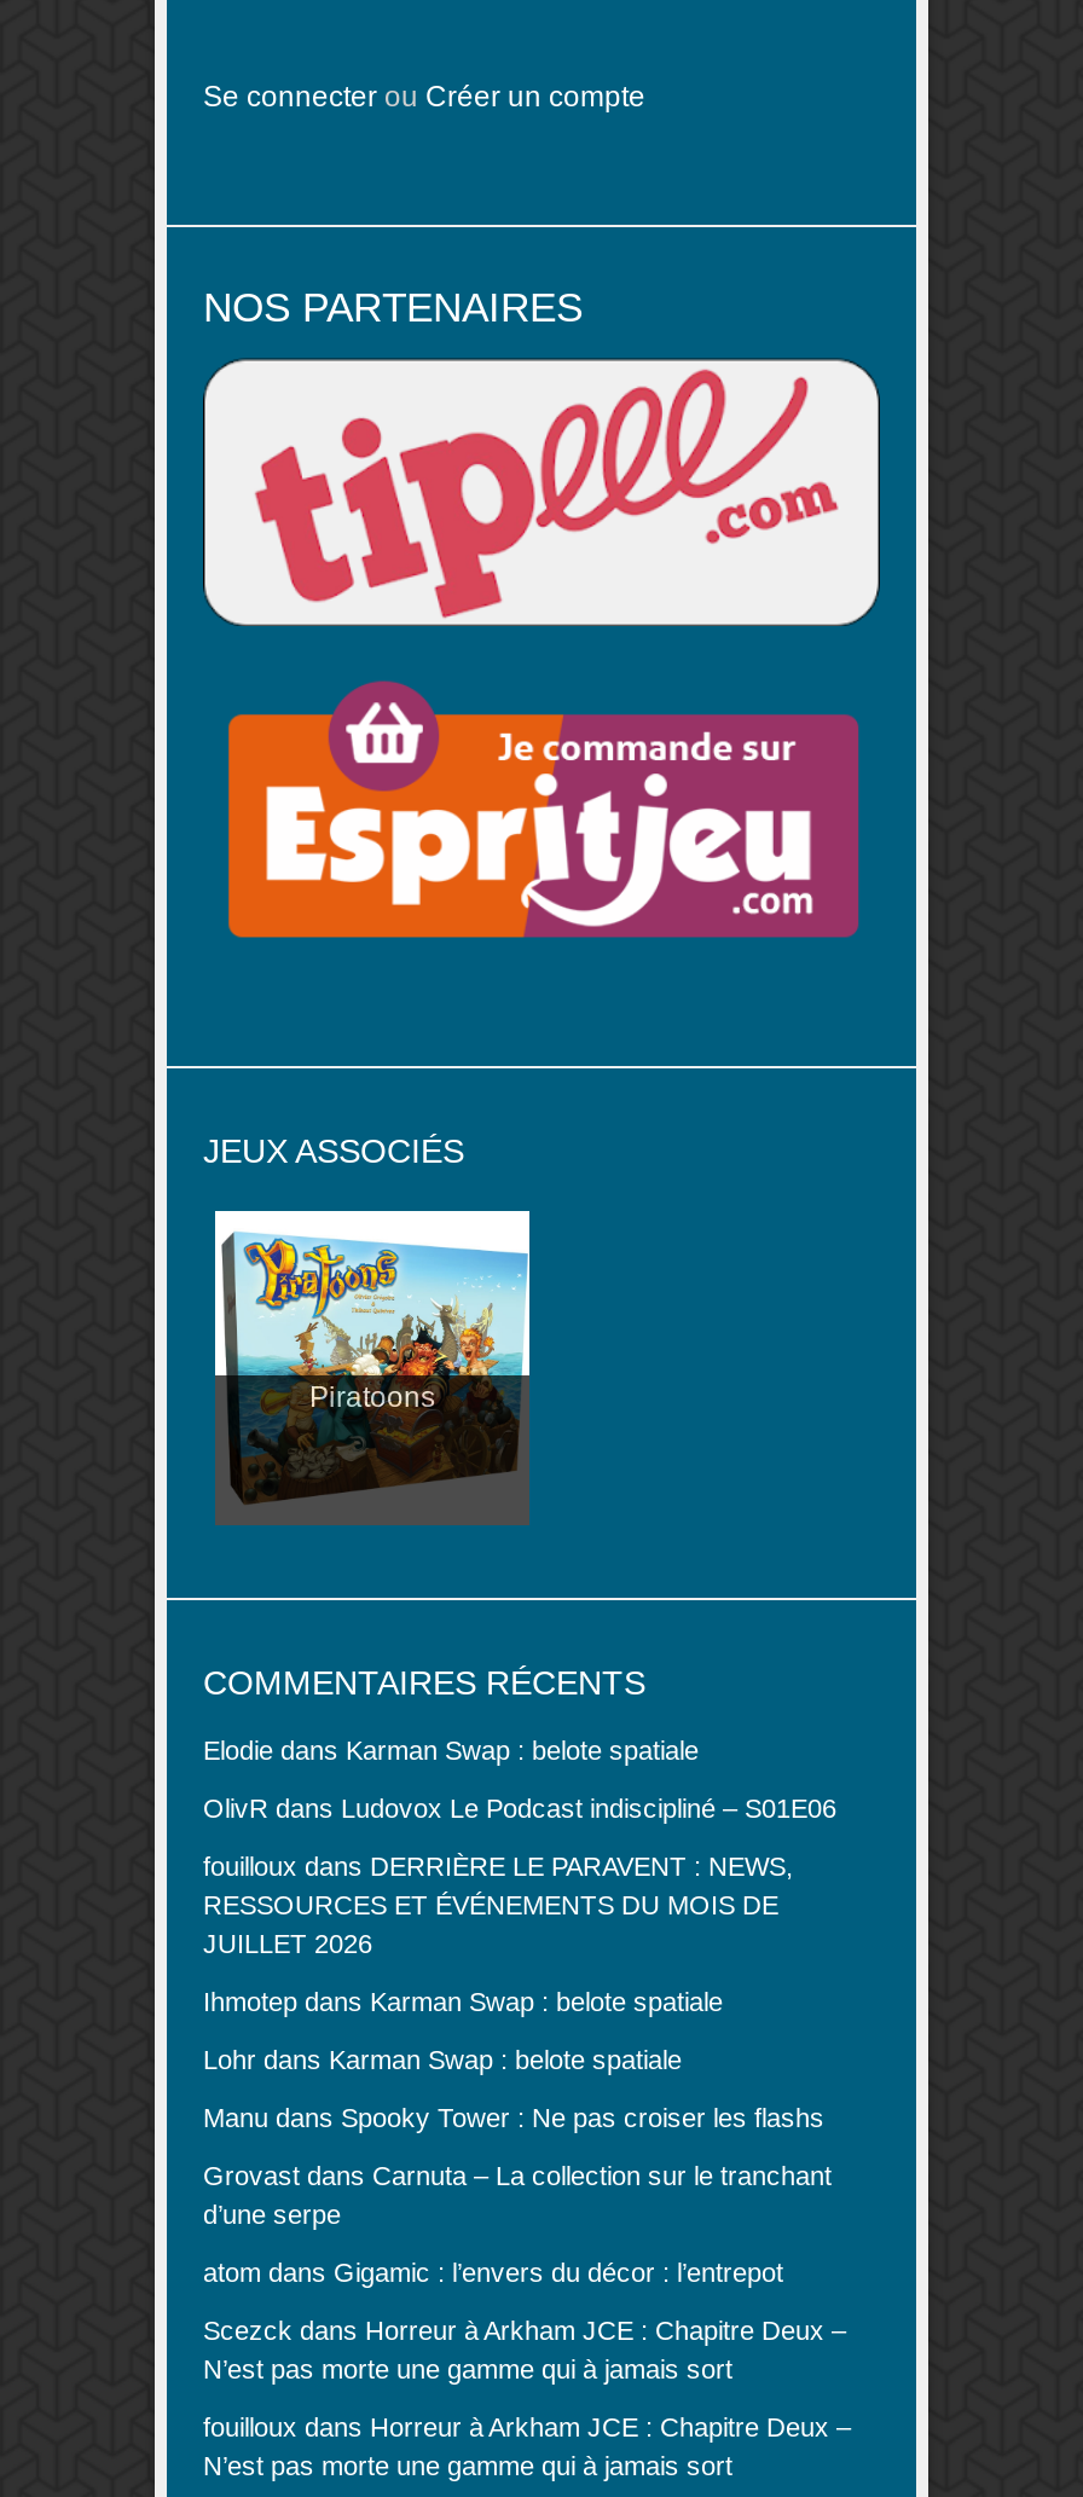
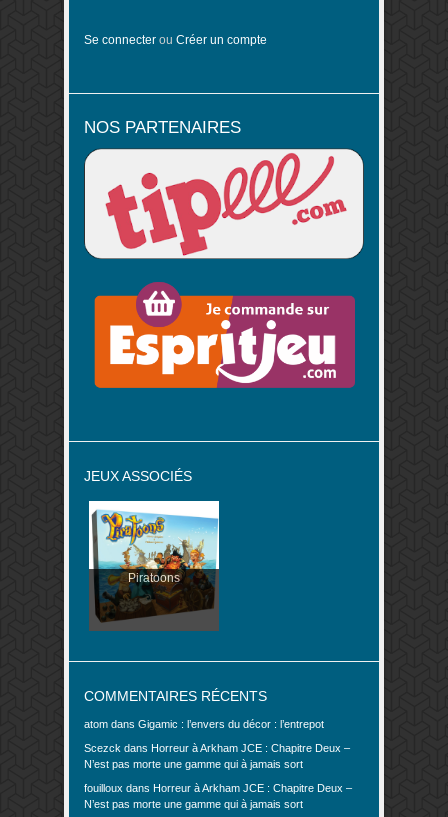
[203,1736,836,2229] Elodie dans Karman Swap : belote spatiale | OlivR dans Ludovox Le Podcast indiscipliné – S01E06 | fouilloux dans DERRIÈRE LE PARAVENT : NEWS, | RESSOURCES ET ÉVÉNEMENTS DU MOIS DE | JUILLET 2026 | Ihmotep dans Karman Swap : belote spatiale | Lohr dans Karman Swap : belote spatiale | Manu dans Spooky Tower : Ne pas croiser les flashs | Grovast dans Carnuta – La collection sur le tranchant | d’une serpe -> none

